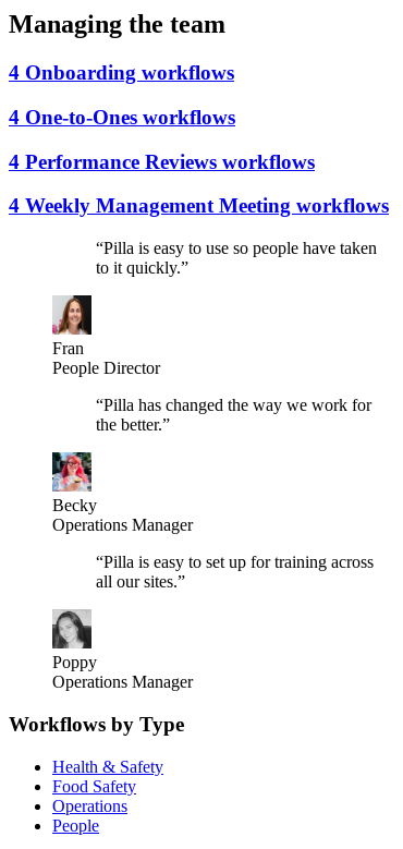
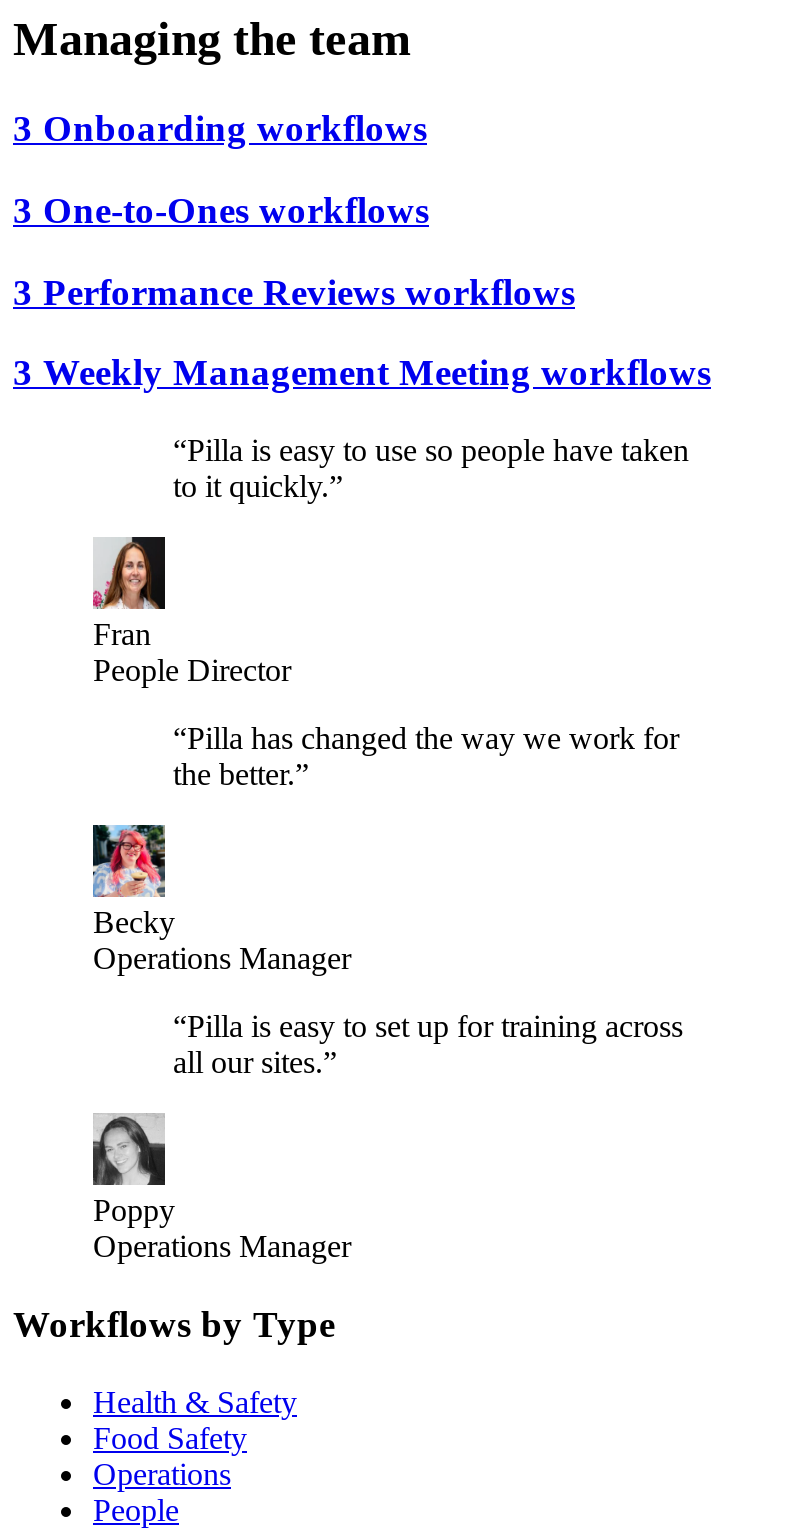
[9,61,234,84] 4 Onboarding workflows -> [13,107,427,149] 3 Onboarding workflows
[9,106,235,128] 4 One-to-Ones workflows -> [13,189,429,231] 3 One-to-Ones workflows
[9,150,315,173] 4 Performance Reviews workflows -> [13,270,575,312] 3 Performance Reviews workflows
[9,194,389,217] 4 Weekly Management Meeting workflows -> [13,352,711,394] 3 Weekly Management Meeting workflows

